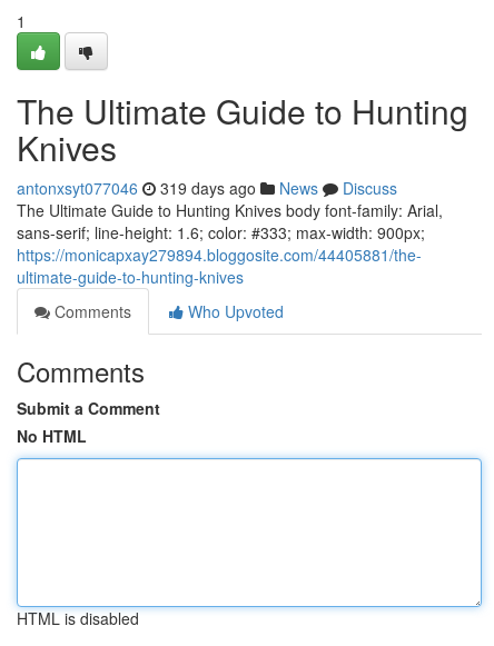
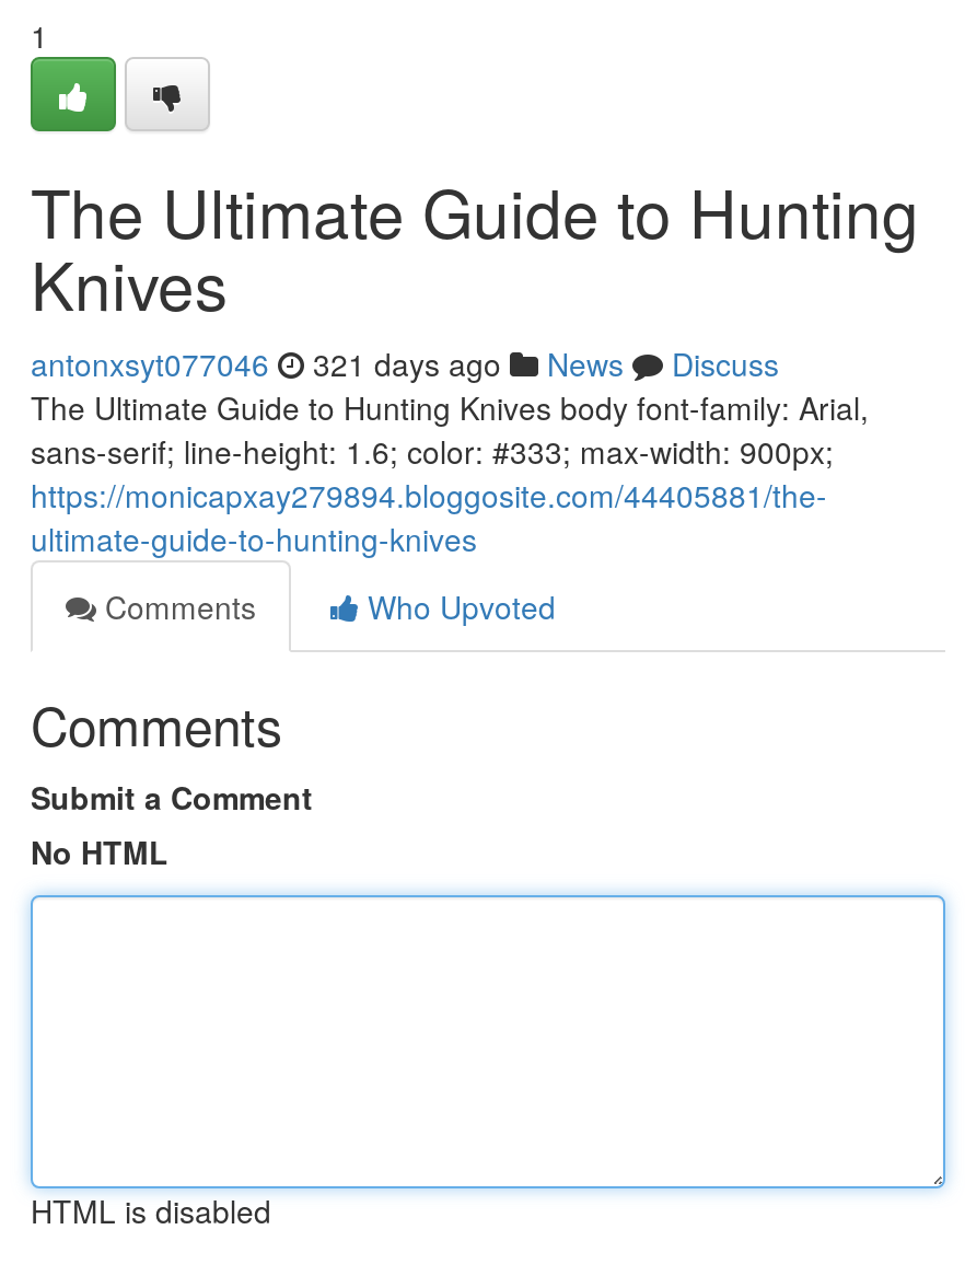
[17,177,397,199] antonxsyt077046 319 days ago News Discuss -> [31,341,779,385] antonxsyt077046 321 days ago News Discuss

